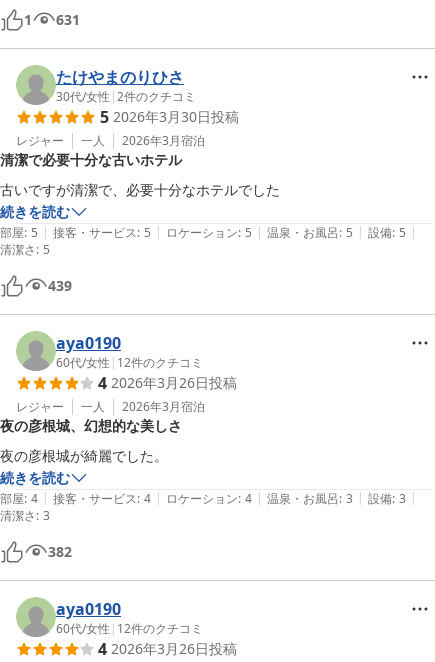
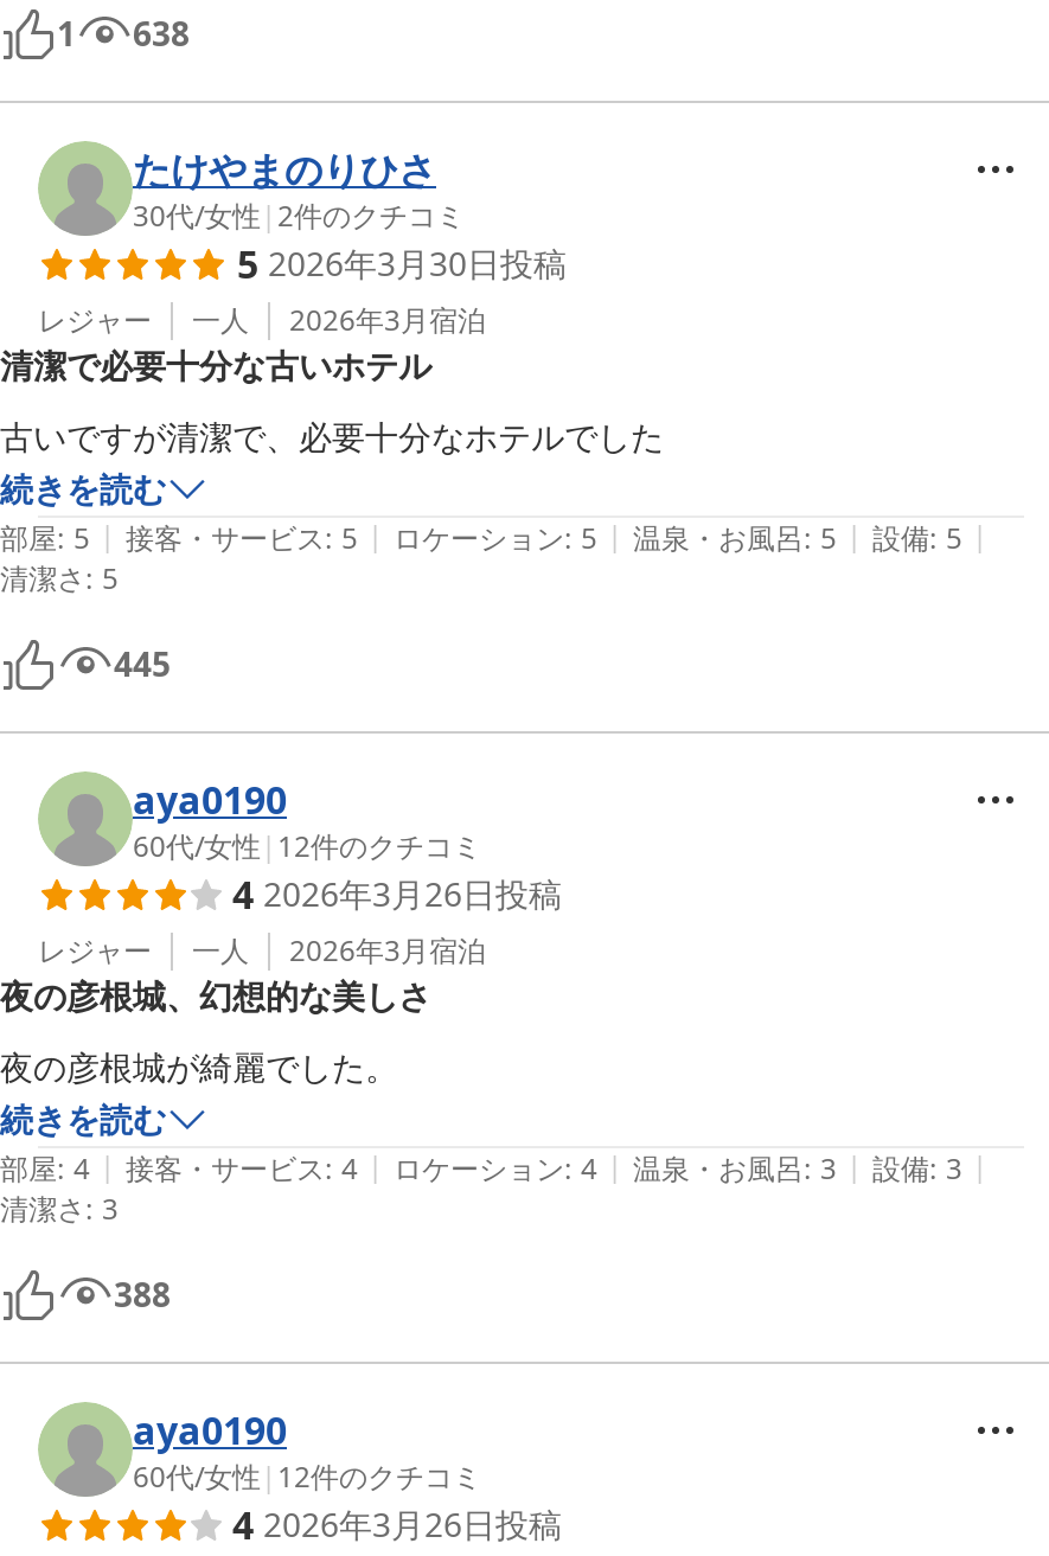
[24,10,80,29] 1 631 -> [57,11,190,56] 1 638
[48,276,72,295] 439 -> [114,641,171,686] 445
[48,542,72,561] 382 -> [114,1272,171,1317] 388

